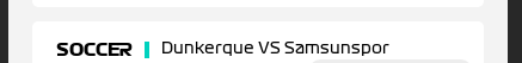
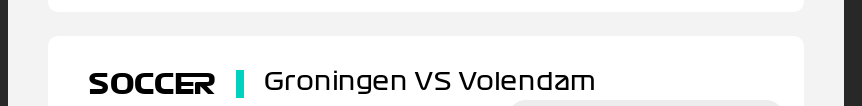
[161,42,389,56] Dunkerque VS Samsunspor -> [264,70,596,94] Groningen VS Volendam

